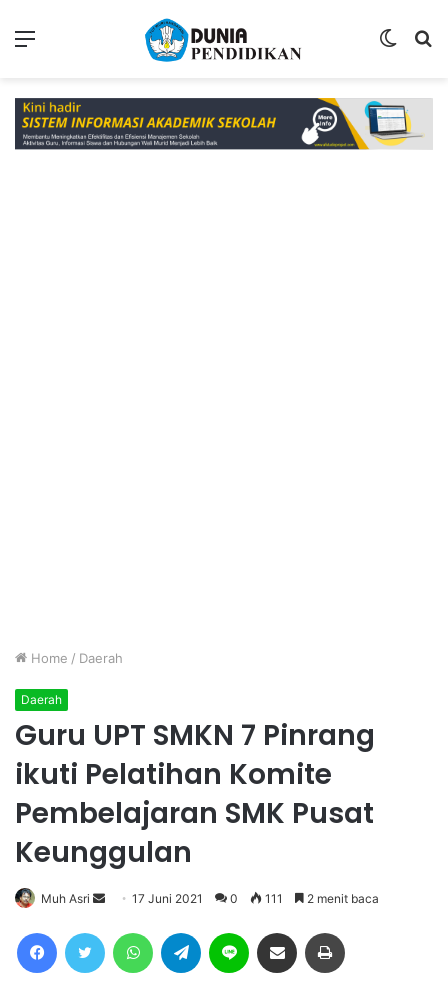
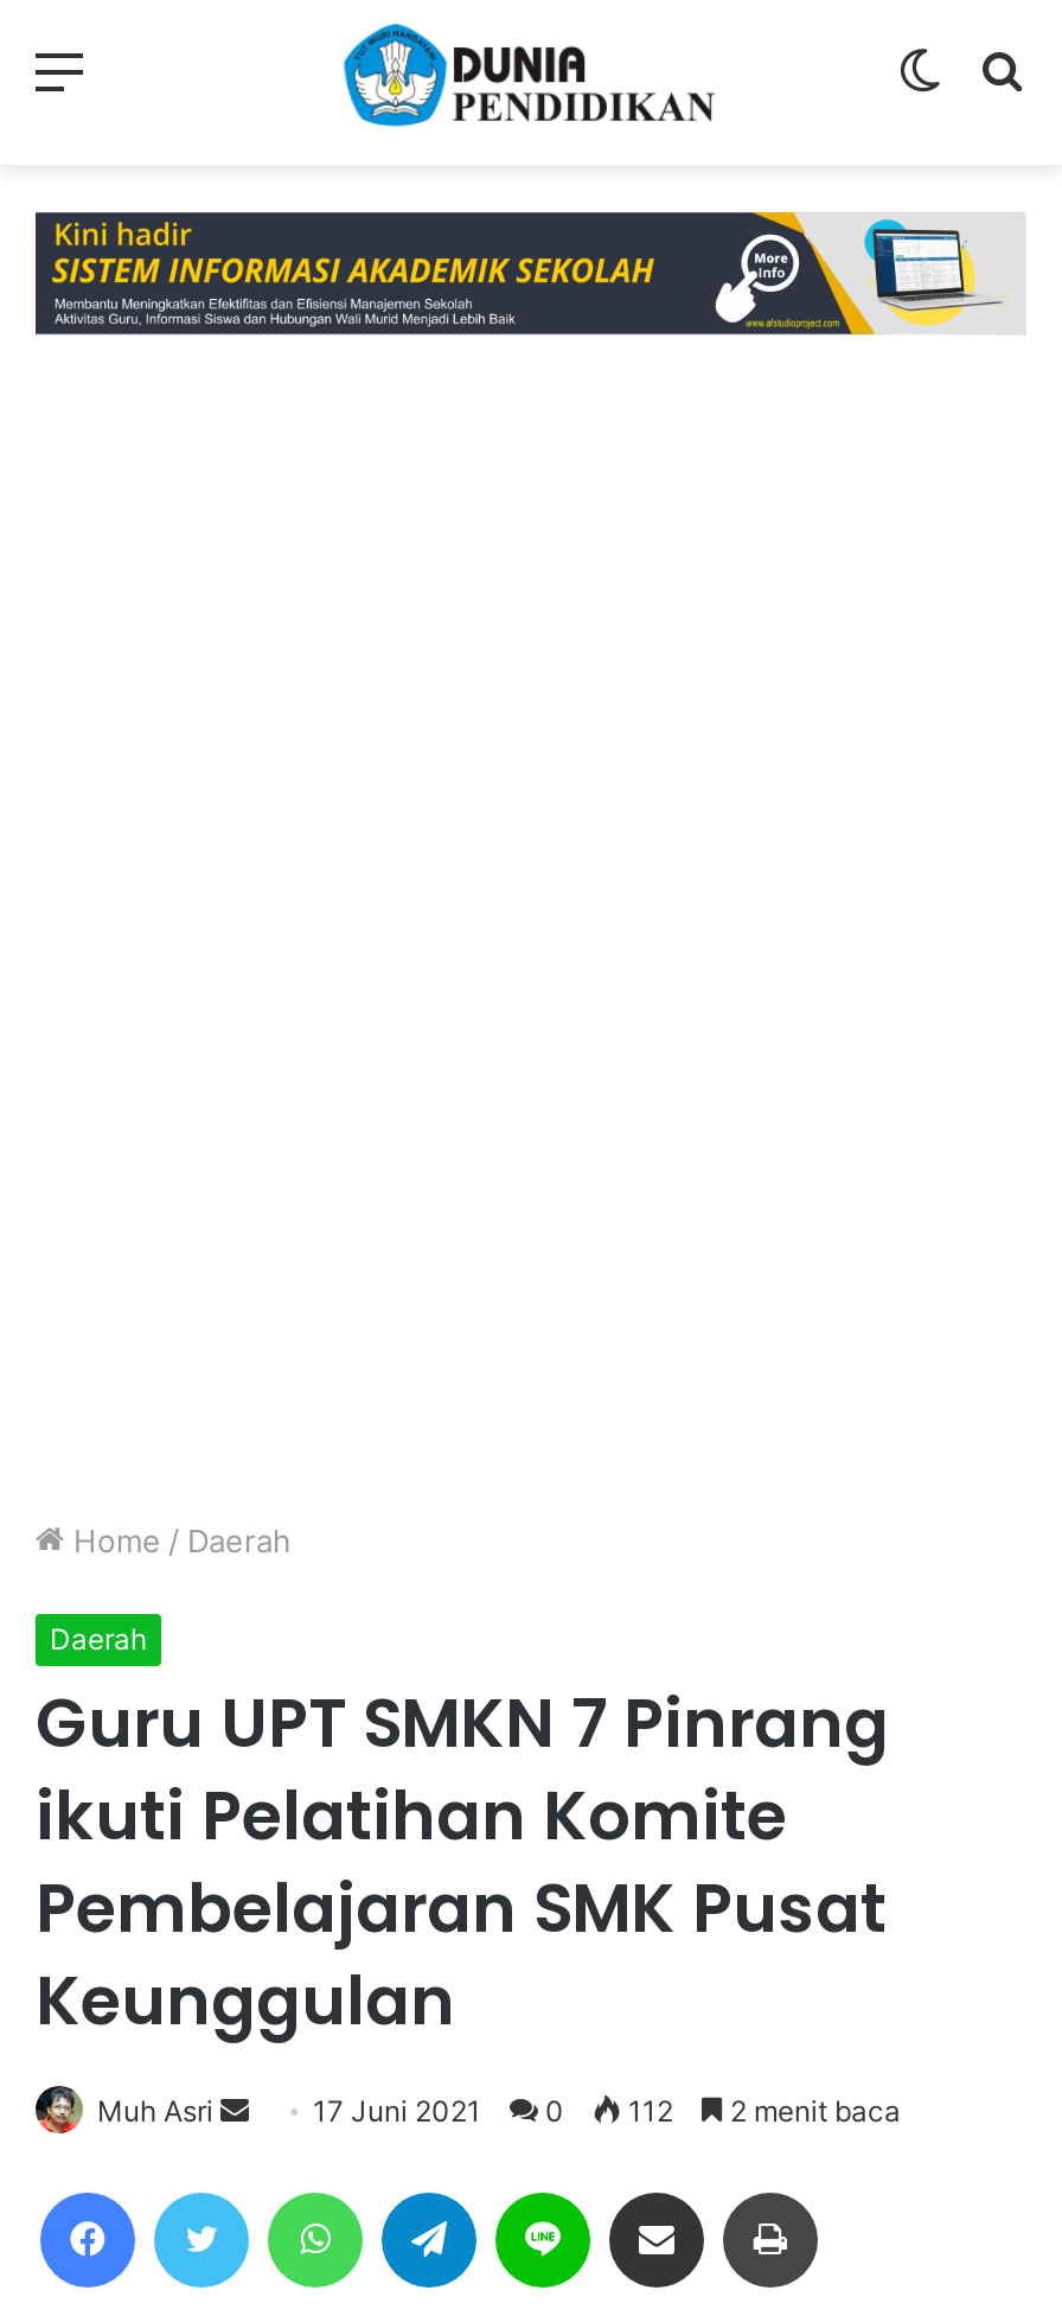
[262,891,283,906] 111 -> [621,2094,673,2130] 112

